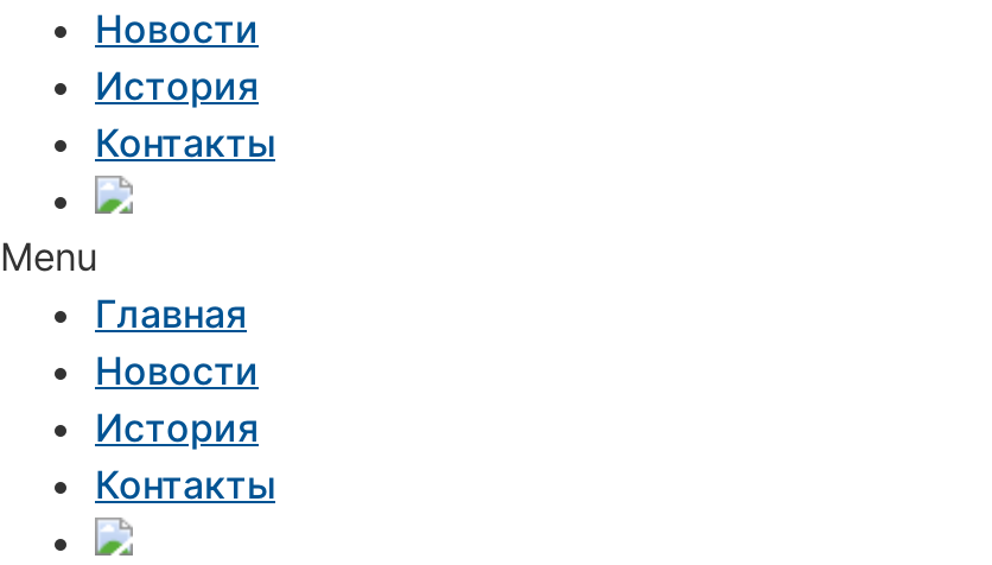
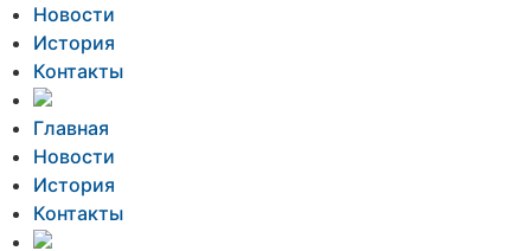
[0,233,97,280] Menu -> none

